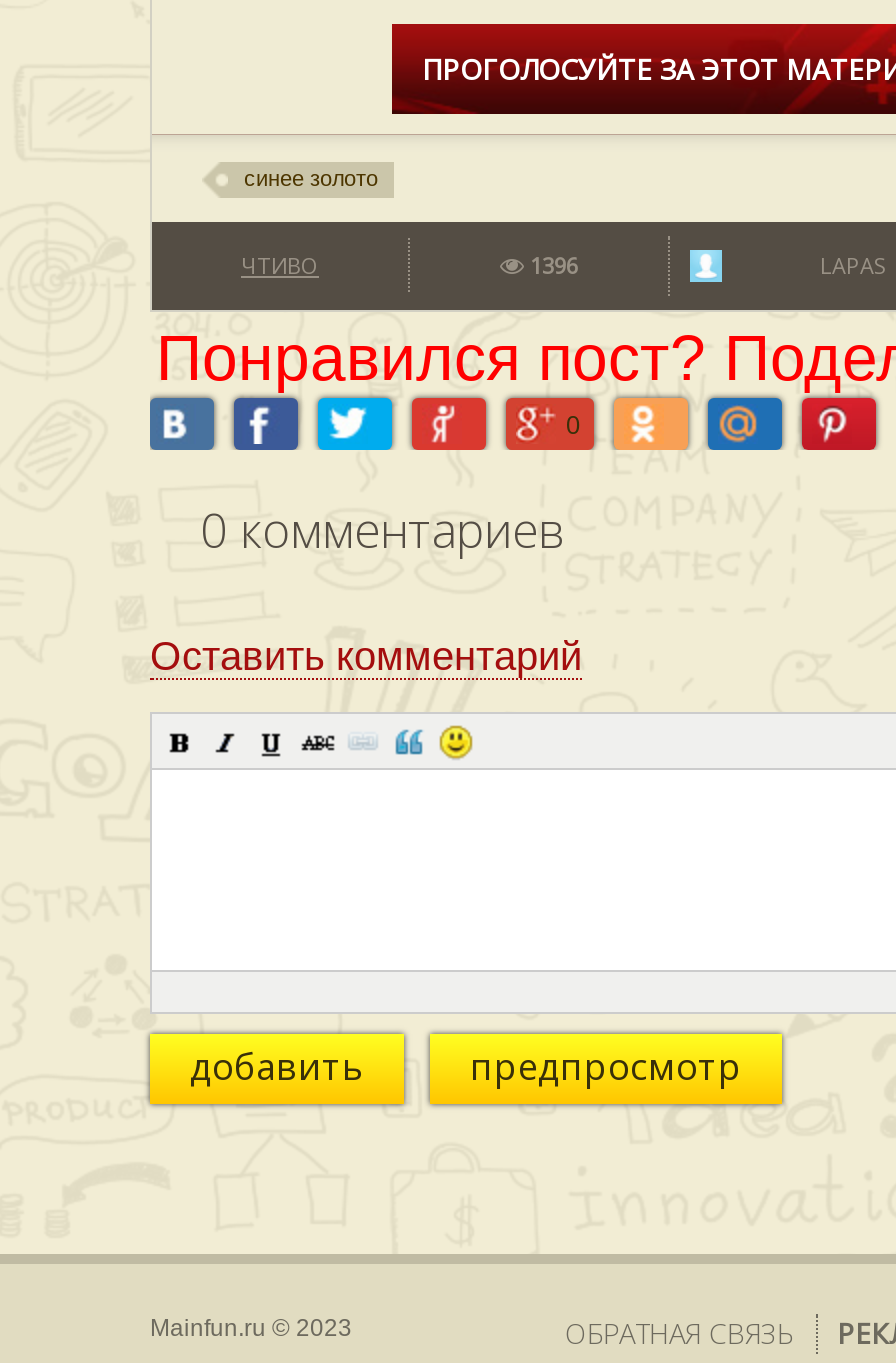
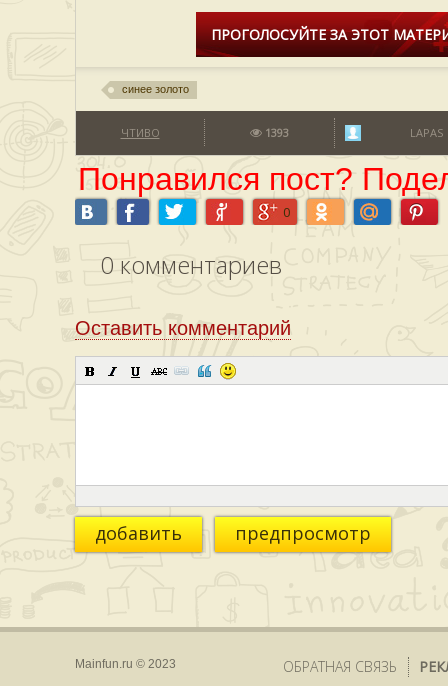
[524,250,578,280] 1396 -> [262,125,289,140] 1393

